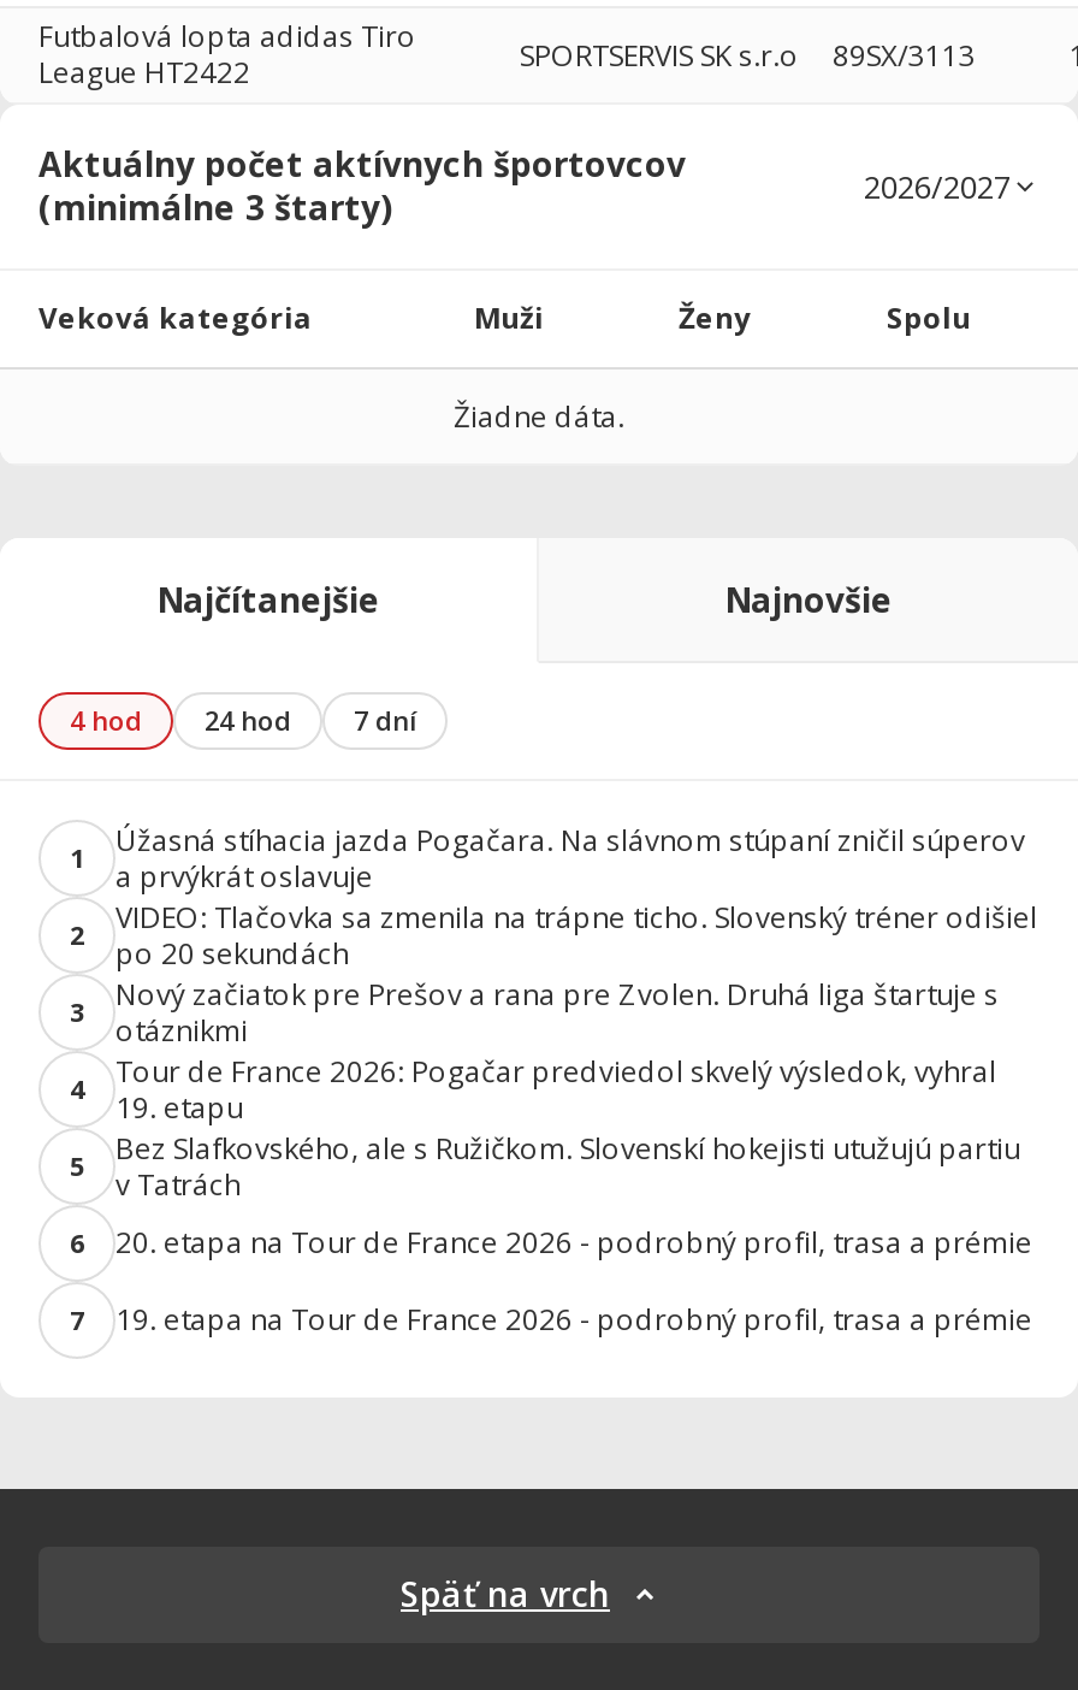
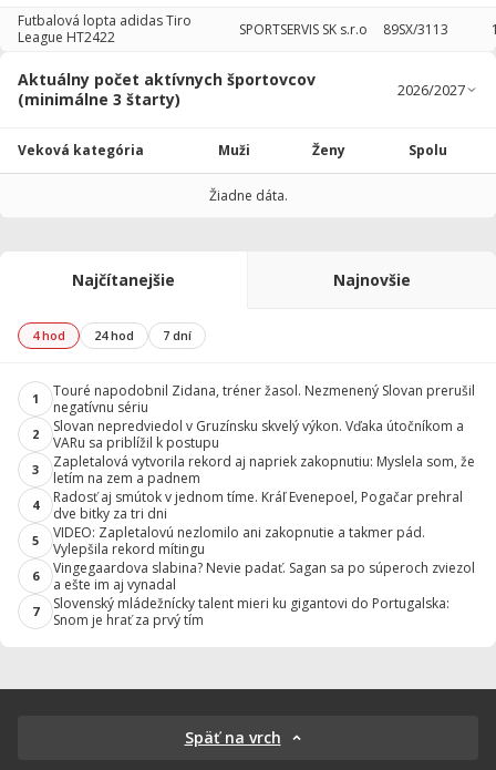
[115,819,1025,896] Úžasná stíhacia jazda Pogačara. Na slávnom stúpaní zničil súperov | a prvýkrát oslavuje -> [53,381,475,416] Touré napodobnil Zidana, tréner žasol. Nezmenený Slovan prerušil | negatívnu sériu
[115,896,1037,973] VIDEO: Tlačovka sa zmenila na trápne ticho. Slovenský tréner odišiel | po 20 sekundách -> [53,416,464,452] Slovan nepredviedol v Gruzínsku skvelý výkon. Vďaka útočníkom a | VARu sa priblížil k postupu
[115,973,999,1050] Nový začiatok pre Prešov a rana pre Zvolen. Druhá liga štartuje s | otáznikmi -> [53,452,475,487] Zapletalová vytvorila rekord aj napriek zakopnutiu: Myslela som, že | letím na zem a padnem
[115,1050,996,1127] Tour de France 2026: Pogačar predviedol skvelý výsledok, vyhral | 19. etapu -> [53,487,463,523] Radosť aj smútok v jednom tíme. Kráľ Evenepoel, Pogačar prehral | dve bitky za tri dni
[115,1127,1020,1204] Bez Slafkovského, ale s Ružičkom. Slovenskí hokejisti utužujú partiu | v Tatrách -> [53,523,425,558] VIDEO: Zapletalovú nezlomilo ani zakopnutie a takmer pád. | Vylepšila rekord mítingu
[115,1222,1032,1263] 20. etapa na Tour de France 2026 - podrobný profil, trasa a prémie -> [53,558,475,594] Vingegaardova slabina? Nevie padať. Sagan sa po súperoch zviezol | a ešte im aj vynadal
[115,1299,1032,1340] 19. etapa na Tour de France 2026 - podrobný profil, trasa a prémie -> [53,594,449,629] Slovenský mládežnícky talent mieri ku gigantovi do Portugalska: | Snom je hrať za prvý tím

